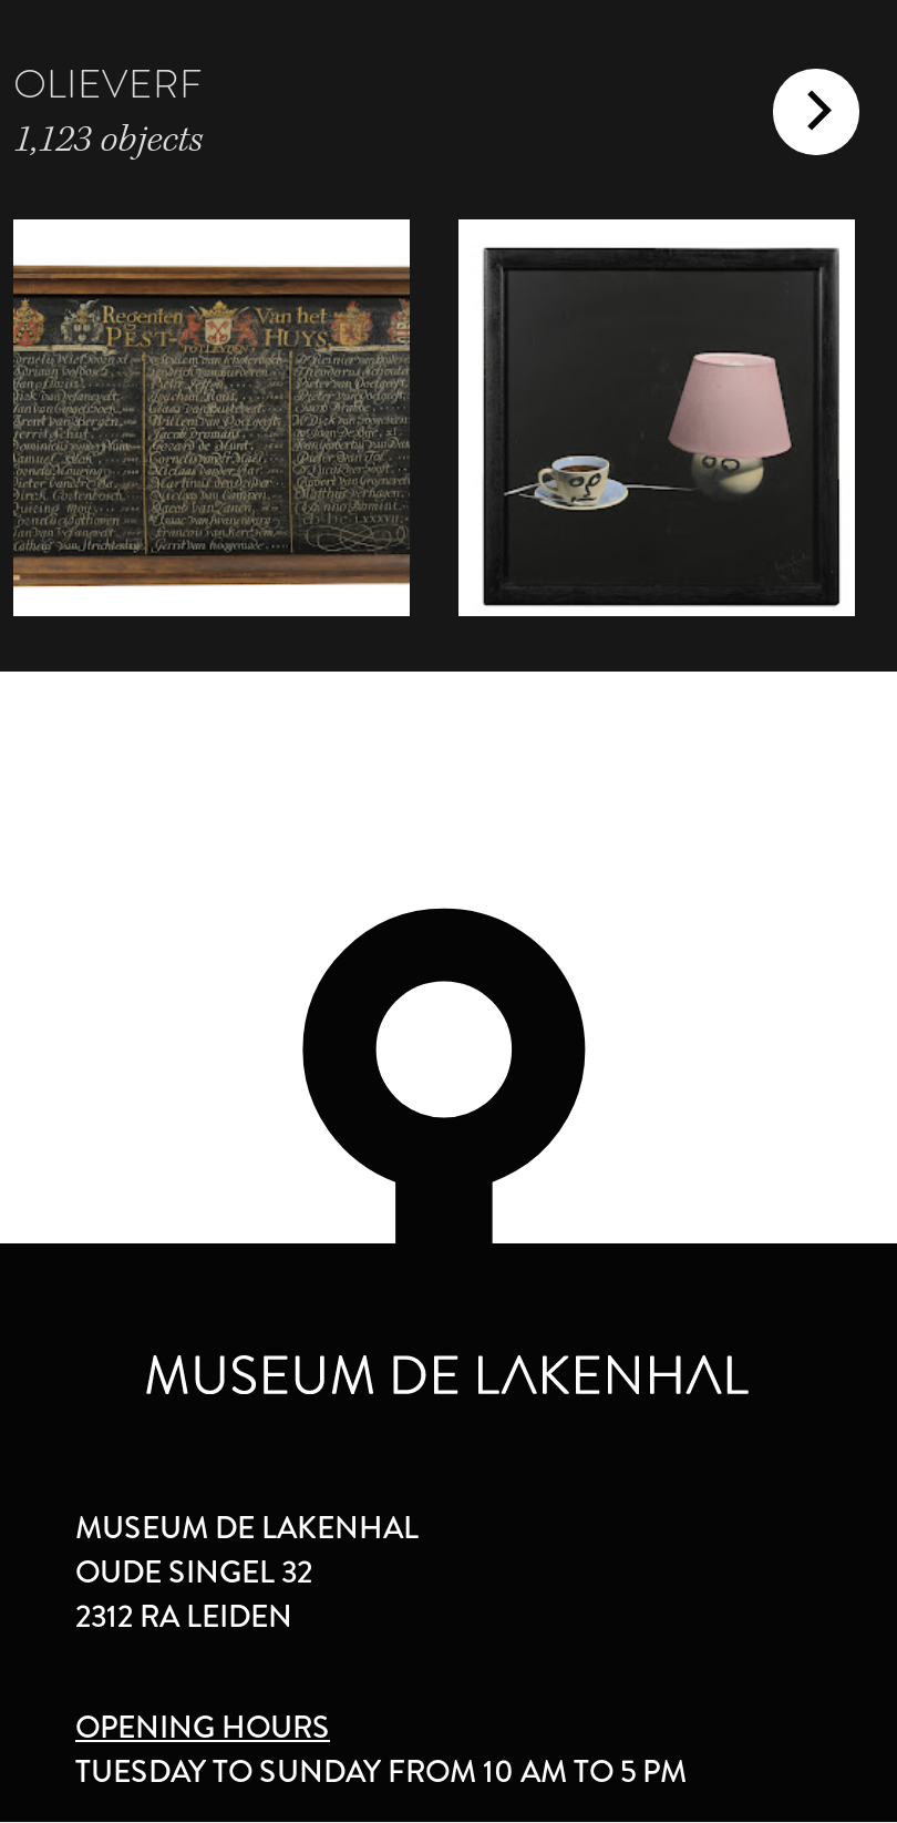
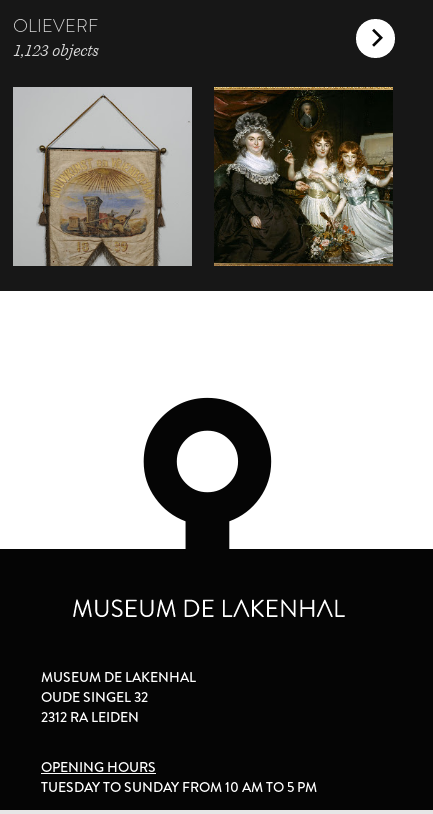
[13,222,410,618] [image] -> [12,87,193,266] [image]
[456,217,857,618] [image] -> [214,86,394,266] [image]

